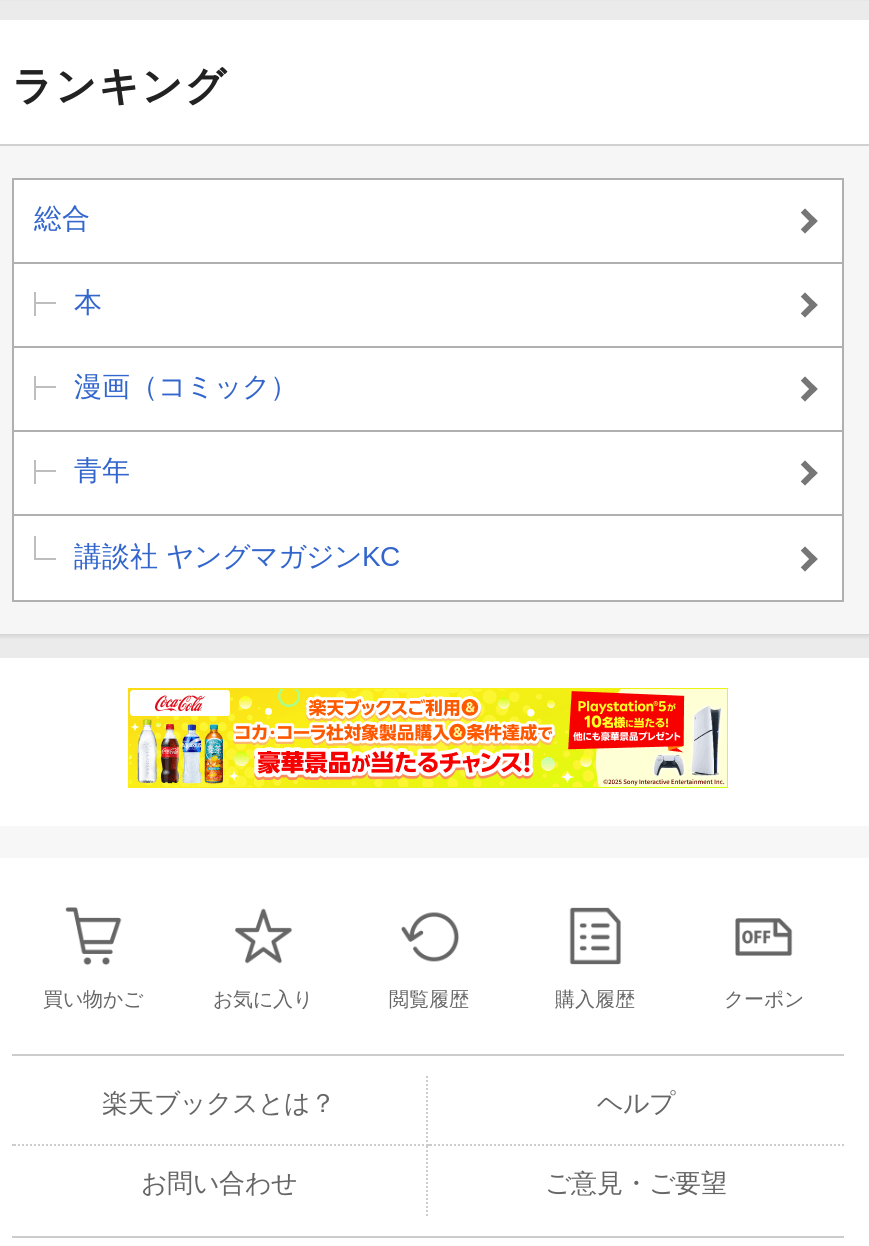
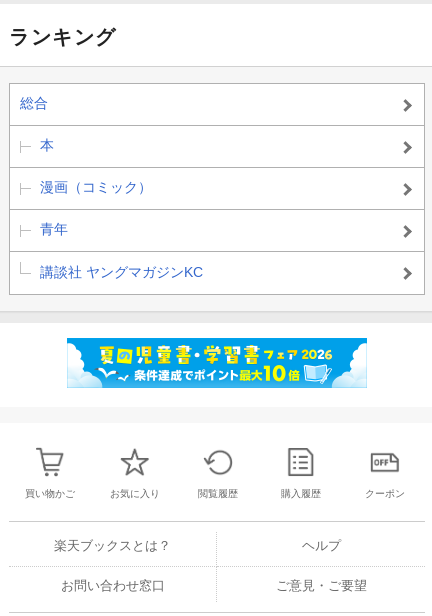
[126,686,730,790] [image] -> [66,337,368,389] [image]
[141,1169,297,1199] お問い合わせ -> [60,578,164,593] お問い合わせ窓口

